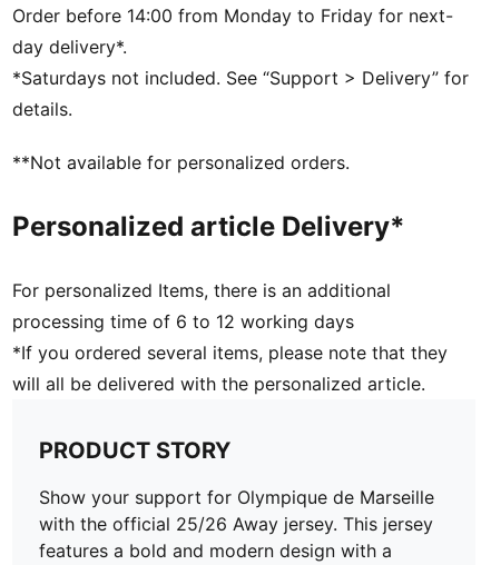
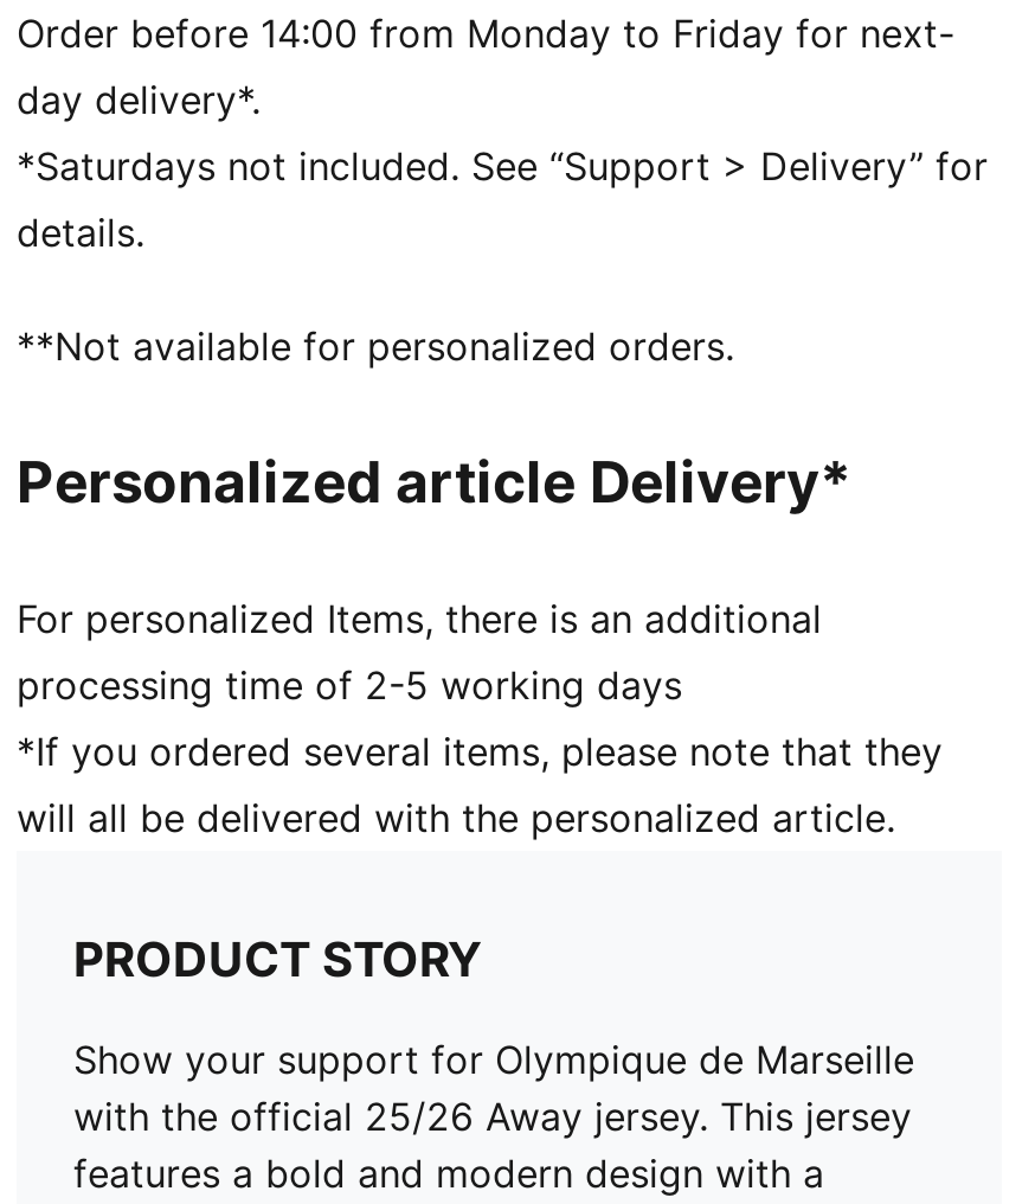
[12,310,354,333] processing time of 6 to 12 working days -> [17,661,682,709] processing time of 2-5 working days

